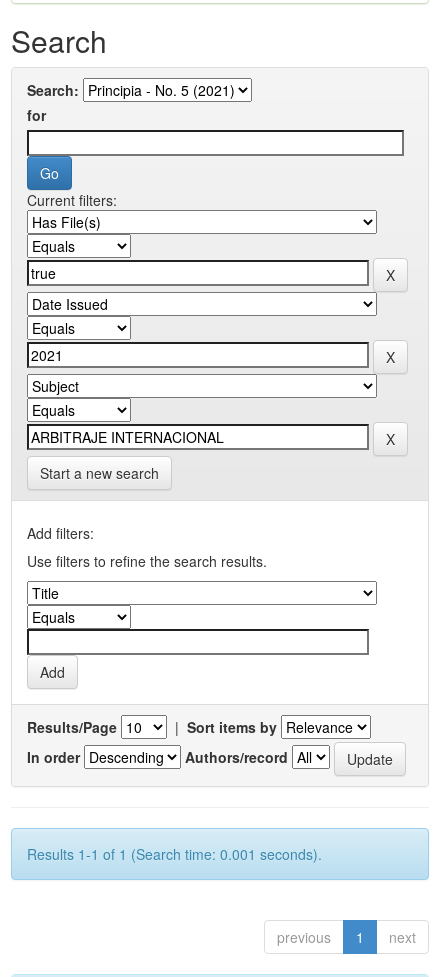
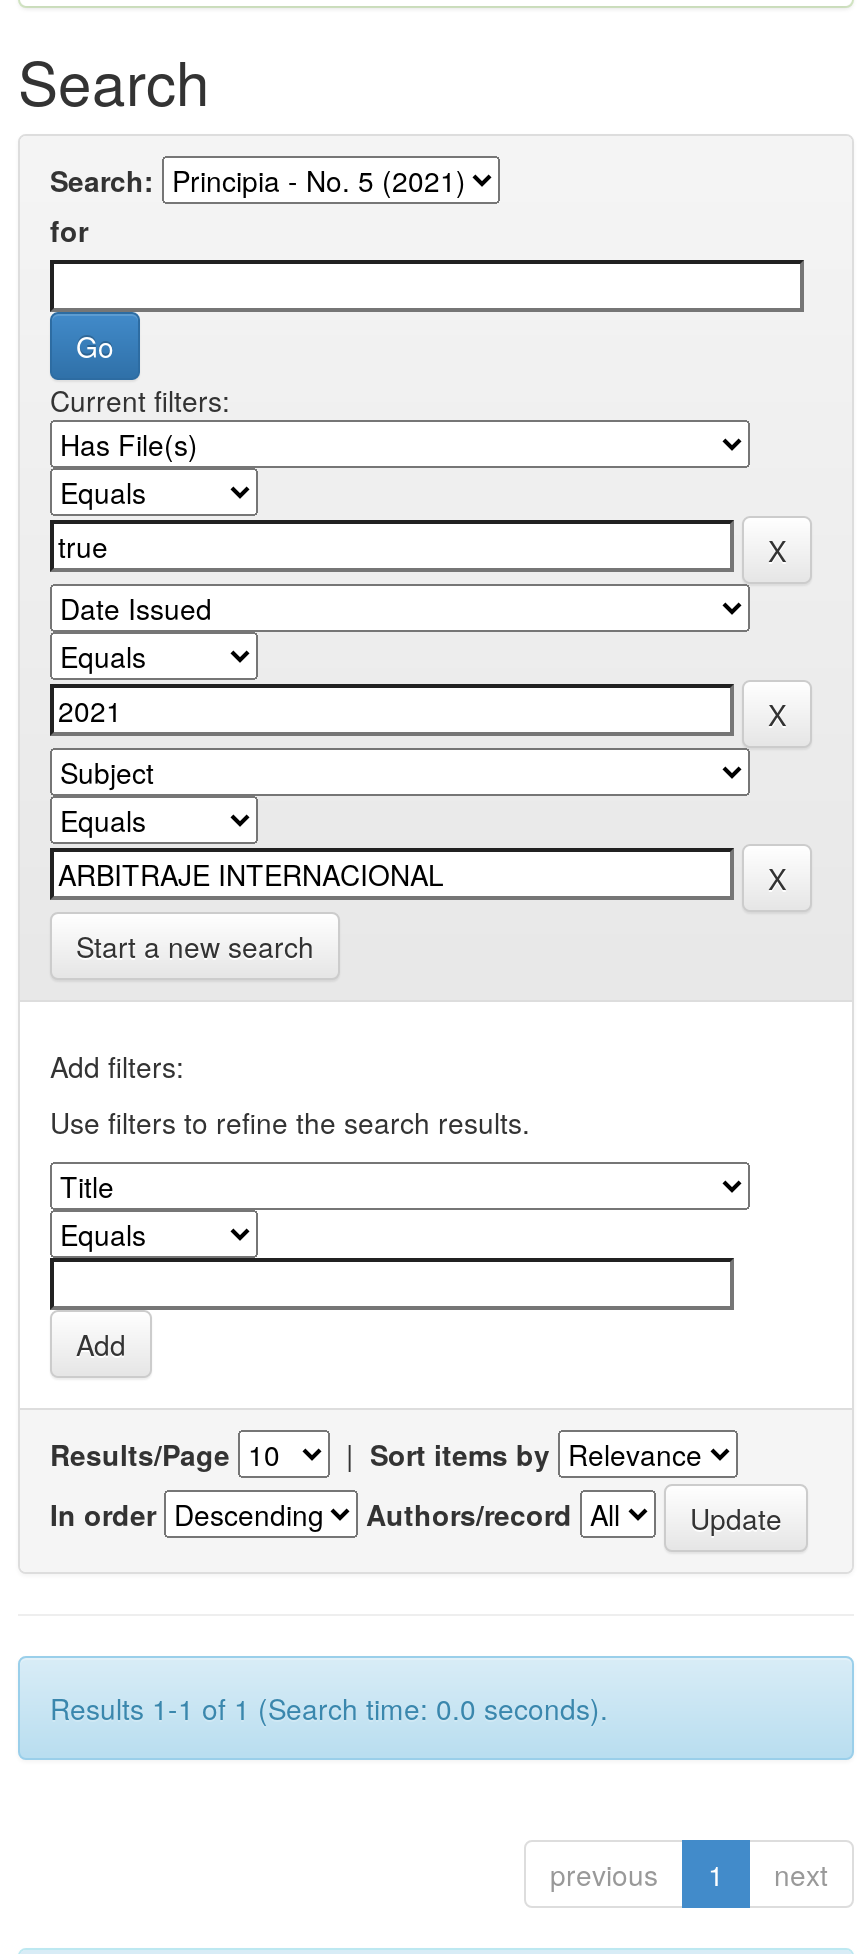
[27,844,322,864] Results 1-1 of 1 (Search time: 0.001 seconds). -> [50,1688,608,1728] Results 1-1 of 1 (Search time: 0.0 seconds).

